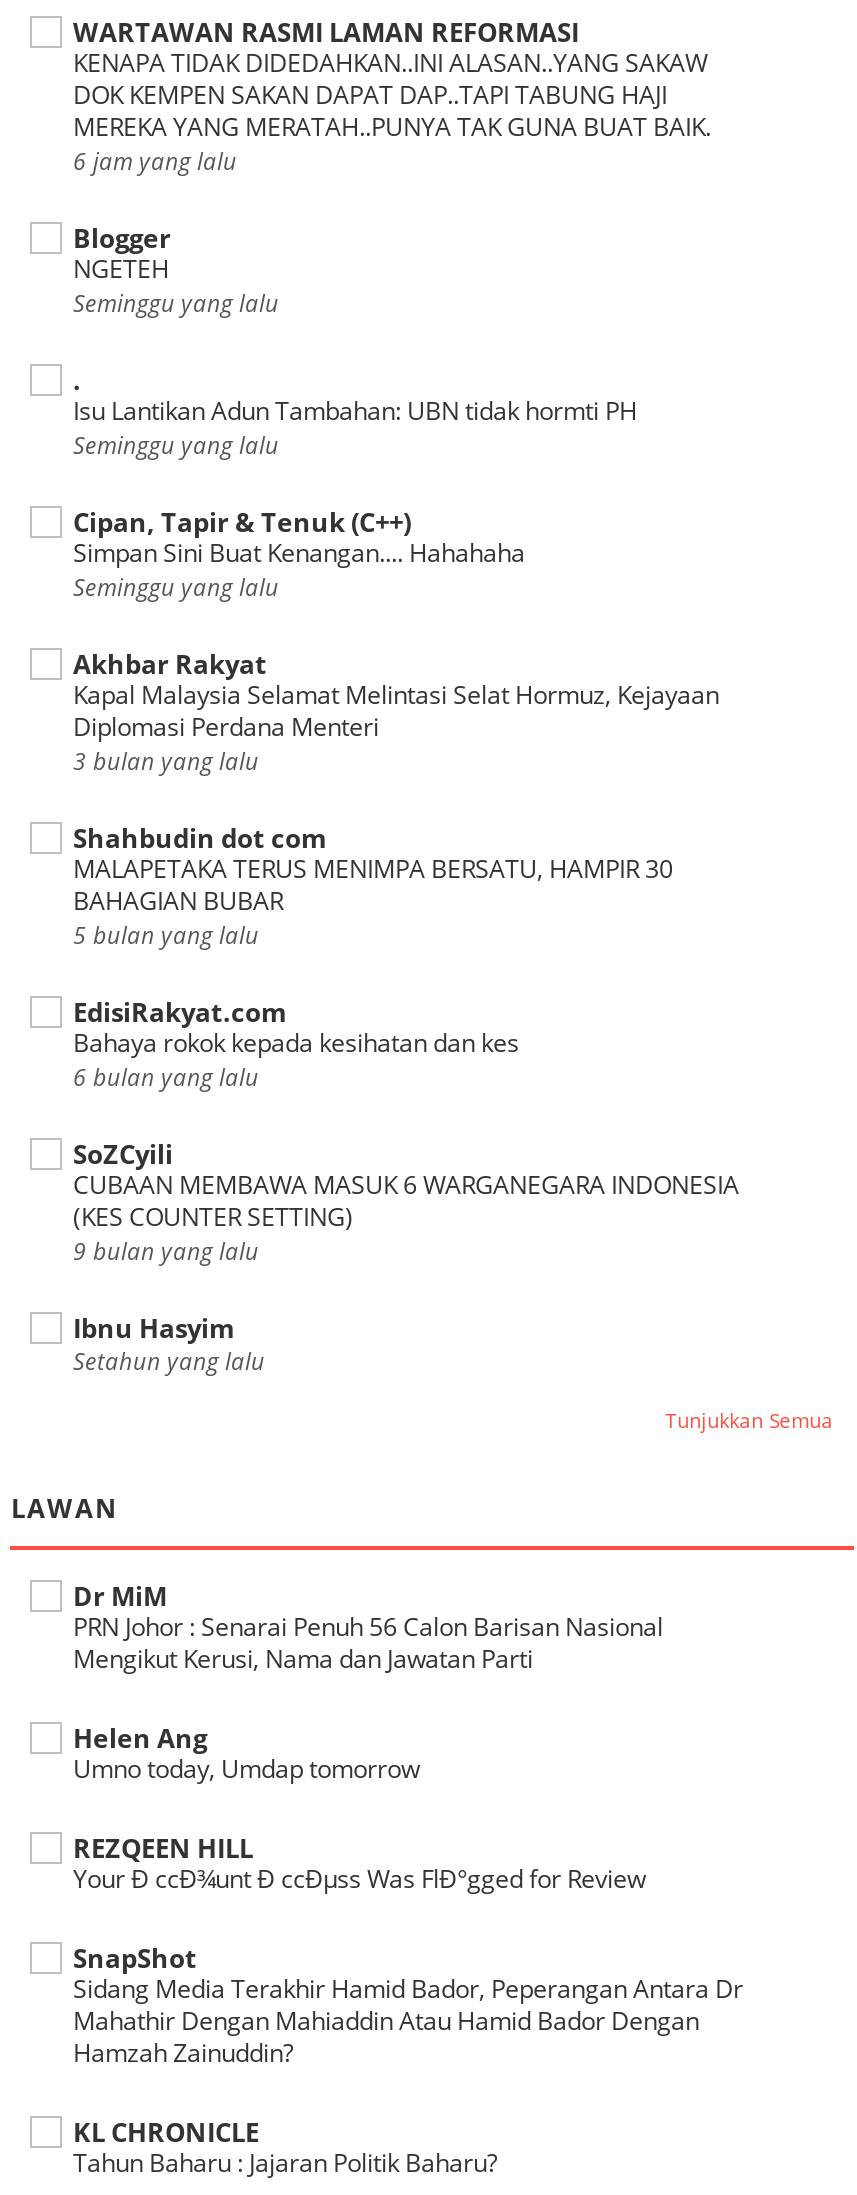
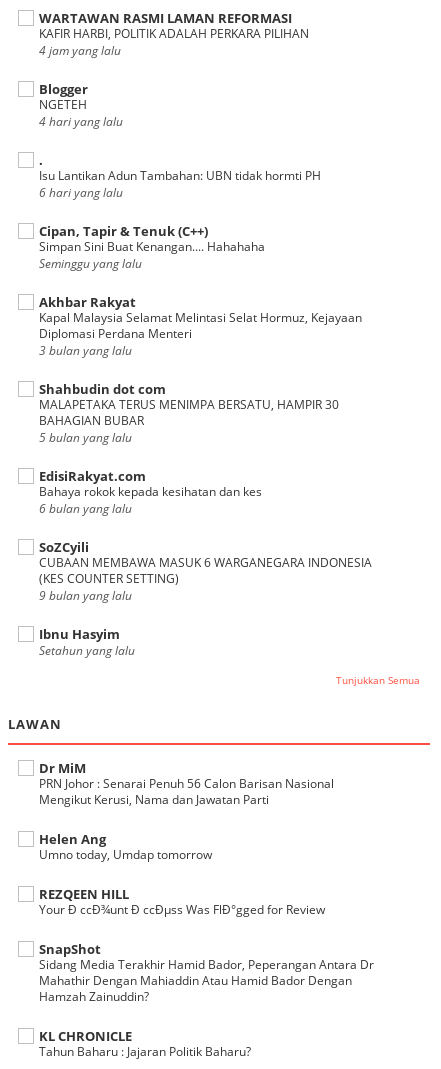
[73,47,711,177] KENAPA TIDAK DIDEDAHKAN..INI ALASAN..YANG SAKAW | DOK KEMPEN SAKAN DAPAT DAP..TAPI TABUNG HAJI | MEREKA YANG MERATAH..PUNYA TAK GUNA BUAT BAIK. | 6 jam yang lalu -> [39,25,309,58] KAFIR HARBI, POLITIK ADALAH PERKARA PILIHAN | 4 jam yang lalu
[73,287,279,319] Seminggu yang lalu -> [39,113,123,129] 4 hari yang lalu
[73,429,279,461] Seminggu yang lalu -> [39,184,123,200] 6 hari yang lalu

